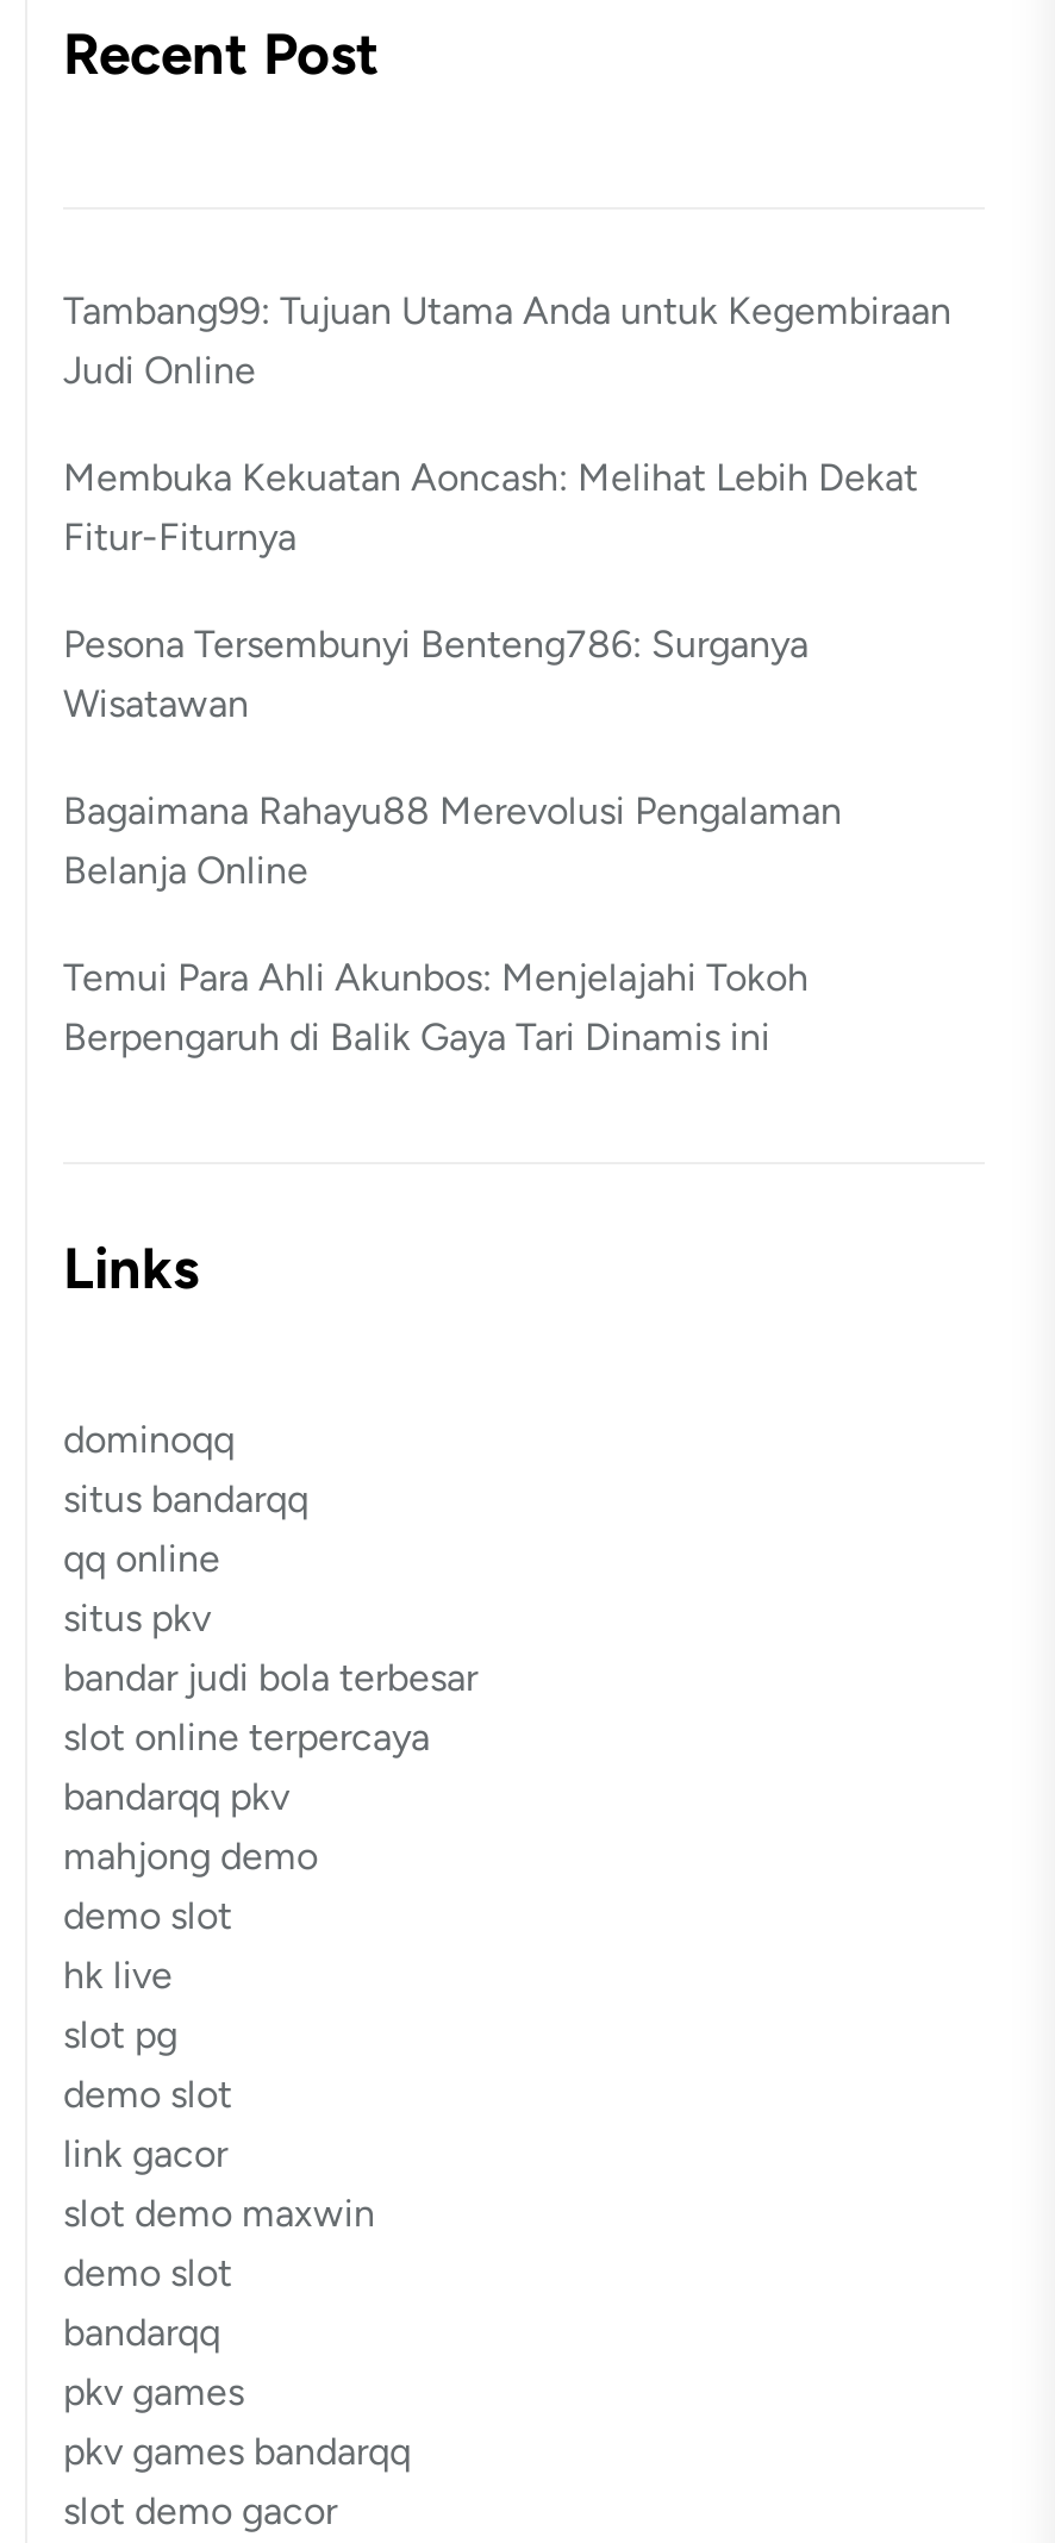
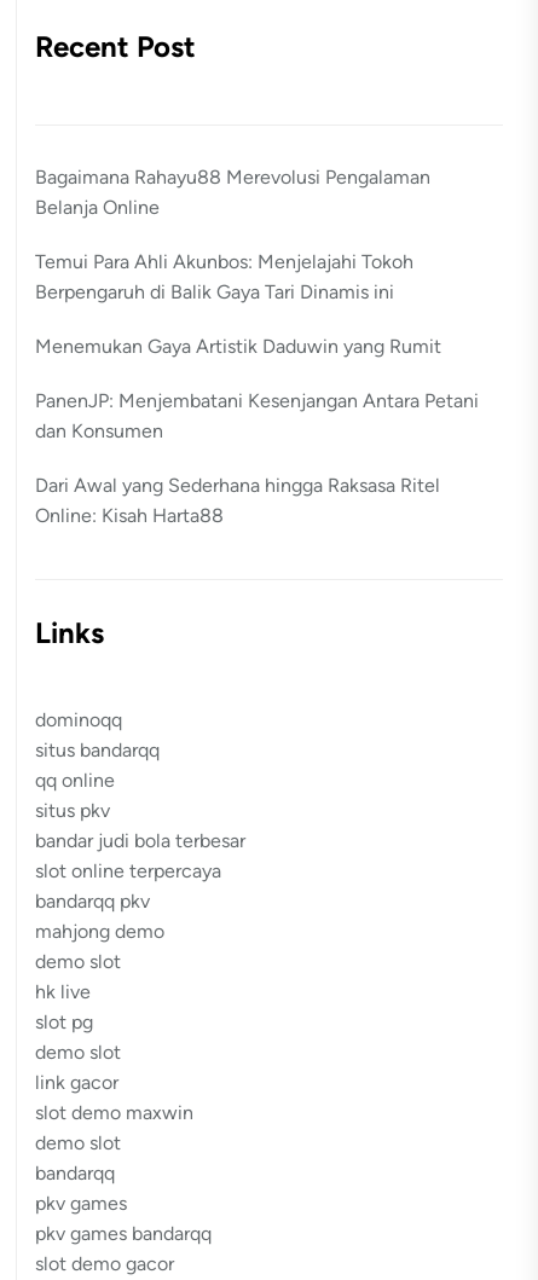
[63,289,951,727] Tambang99: Tujuan Utama Anda untuk Kegembiraan | Judi Online | Membuka Kekuatan Aoncash: Melihat Lebih Dekat | Fitur-Fiturnya | Pesona Tersembunyi Benteng786: Surganya | Wisatawan -> none
moved [63,789,842,1061] -> [35,166,430,304]: Bagaimana Rahayu88 Merevolusi Pengalaman | Belanja Online | Temui Para Ahli Akunbos: Menjelajahi Tokoh | Berpengaruh di Balik Gaya Tari Dinamis ini
none -> [35,335,479,527] Menemukan Gaya Artistik Daduwin yang Rumit | PanenJP: Menjembatani Kesenjangan Antara Petani | dan Konsumen | Dari Awal yang Sederhana hingga Raksasa Ritel | Online: Kisah Harta88

